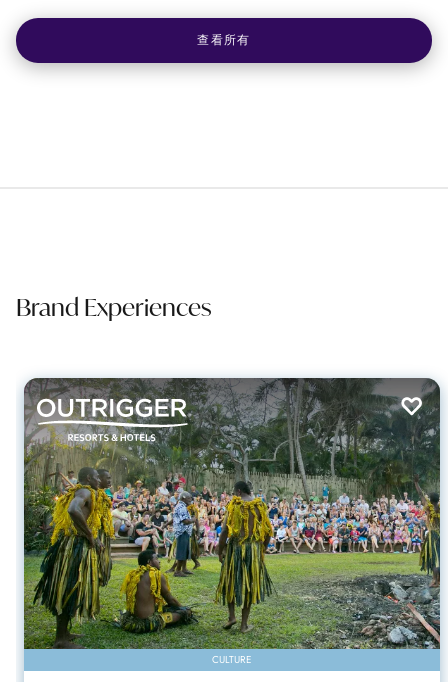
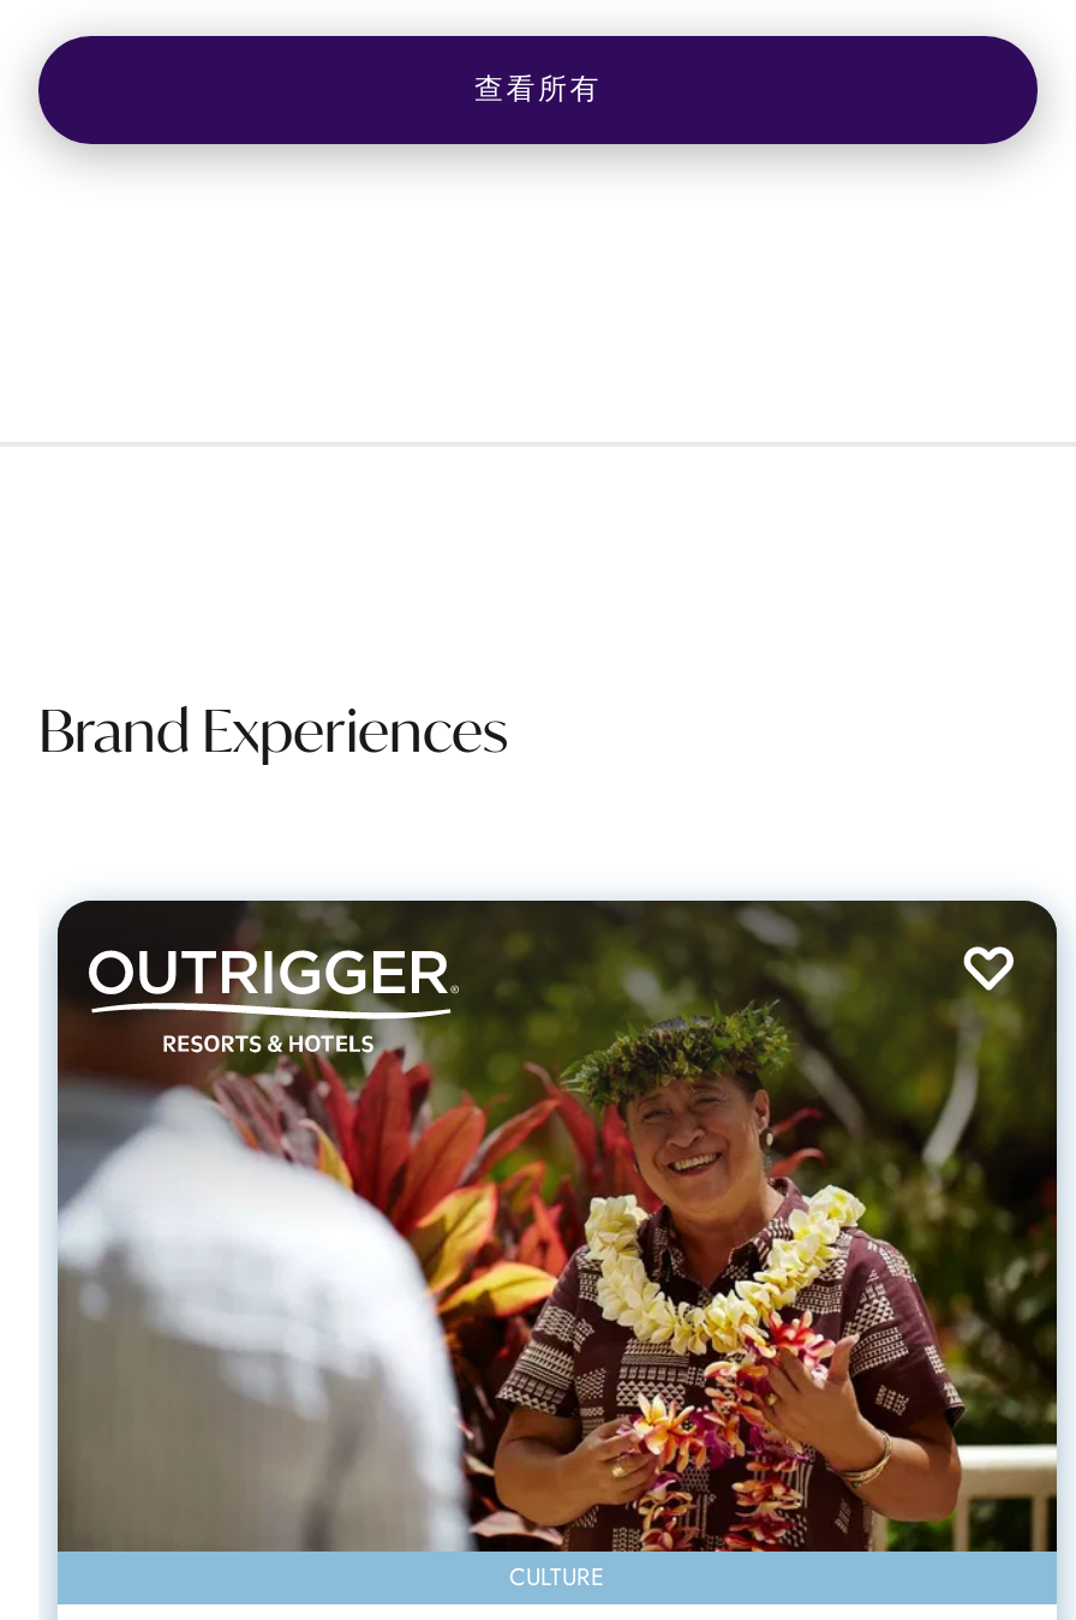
[23,378,441,650] [image] -> [58,901,1059,1554] [image]

